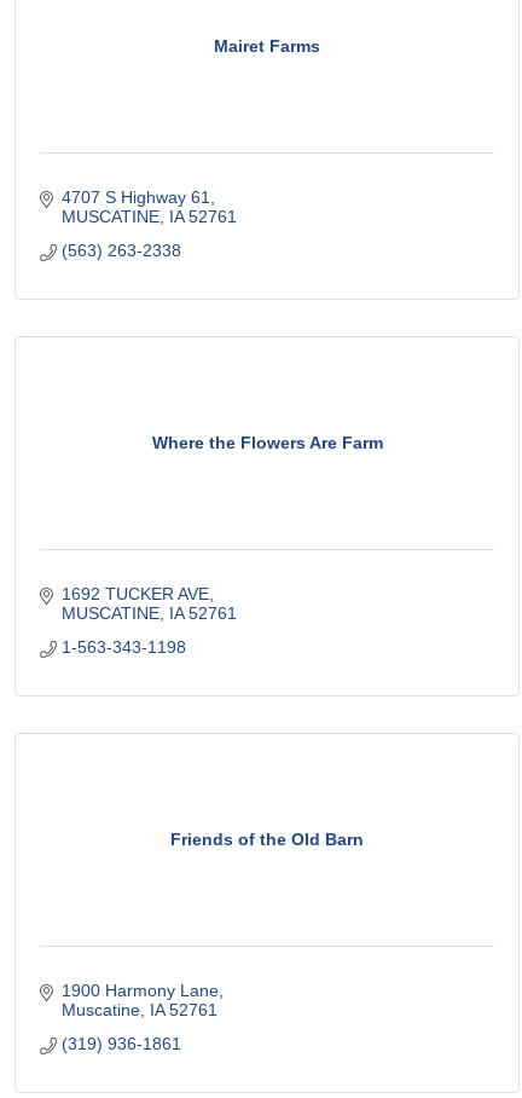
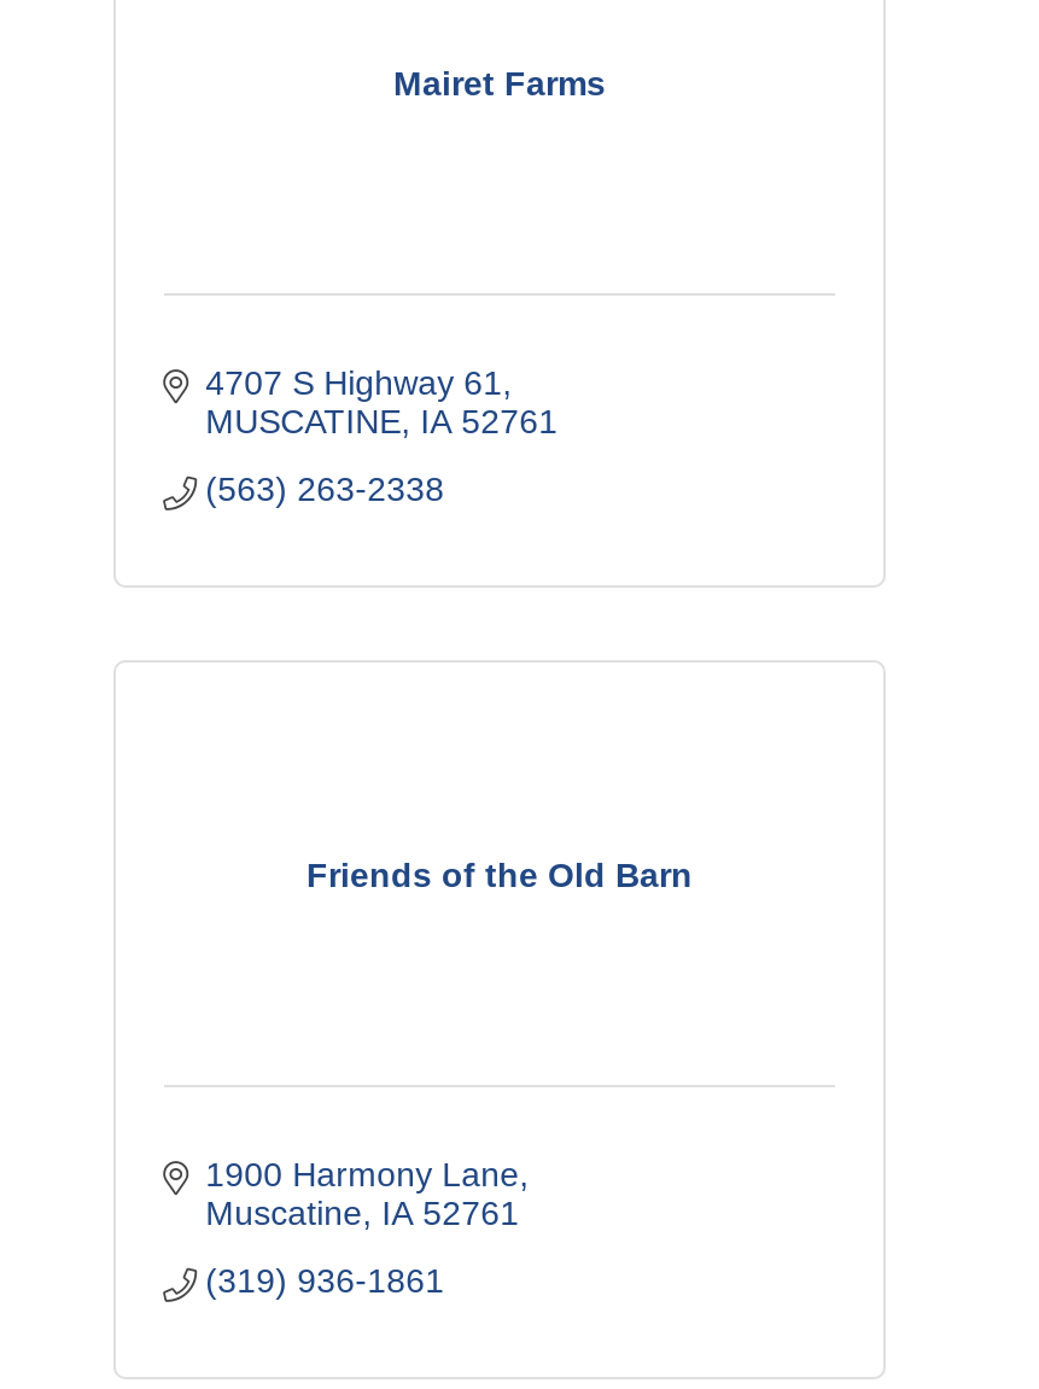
[152,433,382,453] Where the Flowers Are Farm -> none
[61,584,236,657] 1692 TUCKER AVE | MUSCATINE IA 52761 | 1-563-343-1198 -> none

